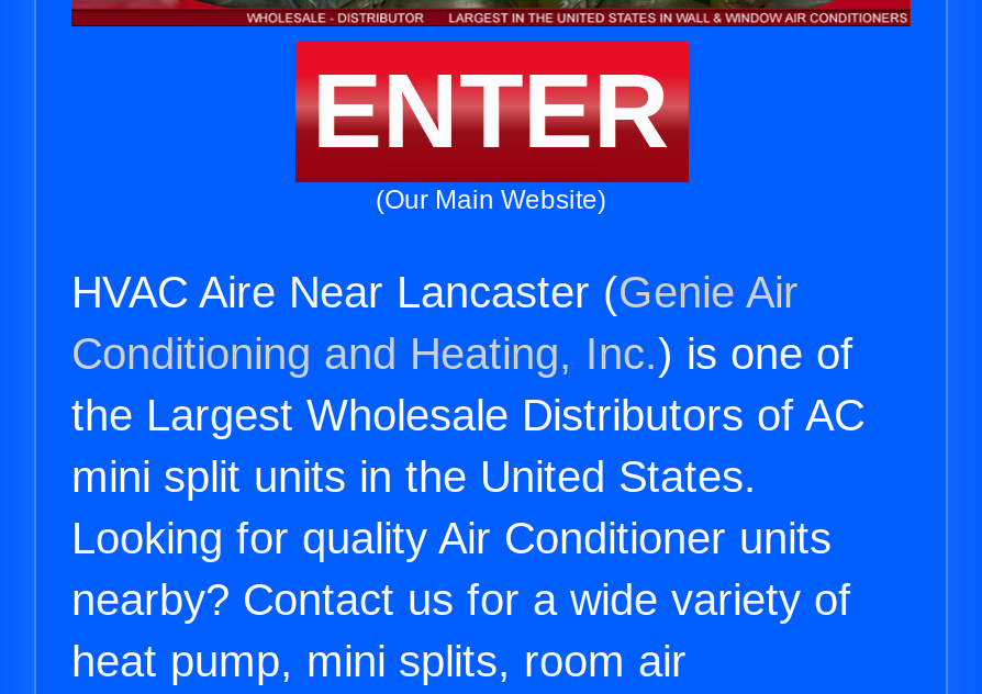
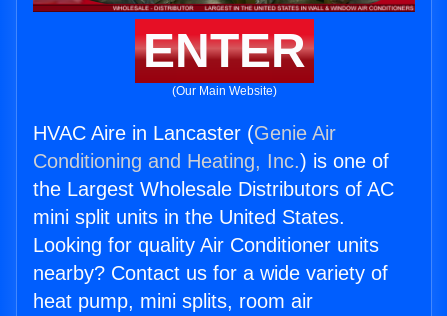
[71,268,799,316] HVAC Aire Near Lancaster (Genie Air -> [33,122,336,144] HVAC Aire in Lancaster (Genie Air

